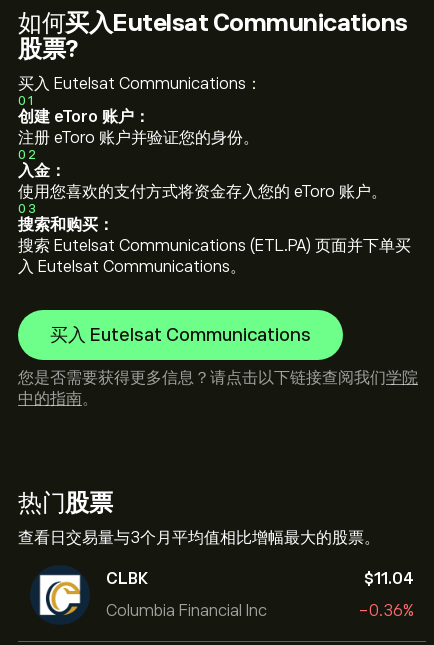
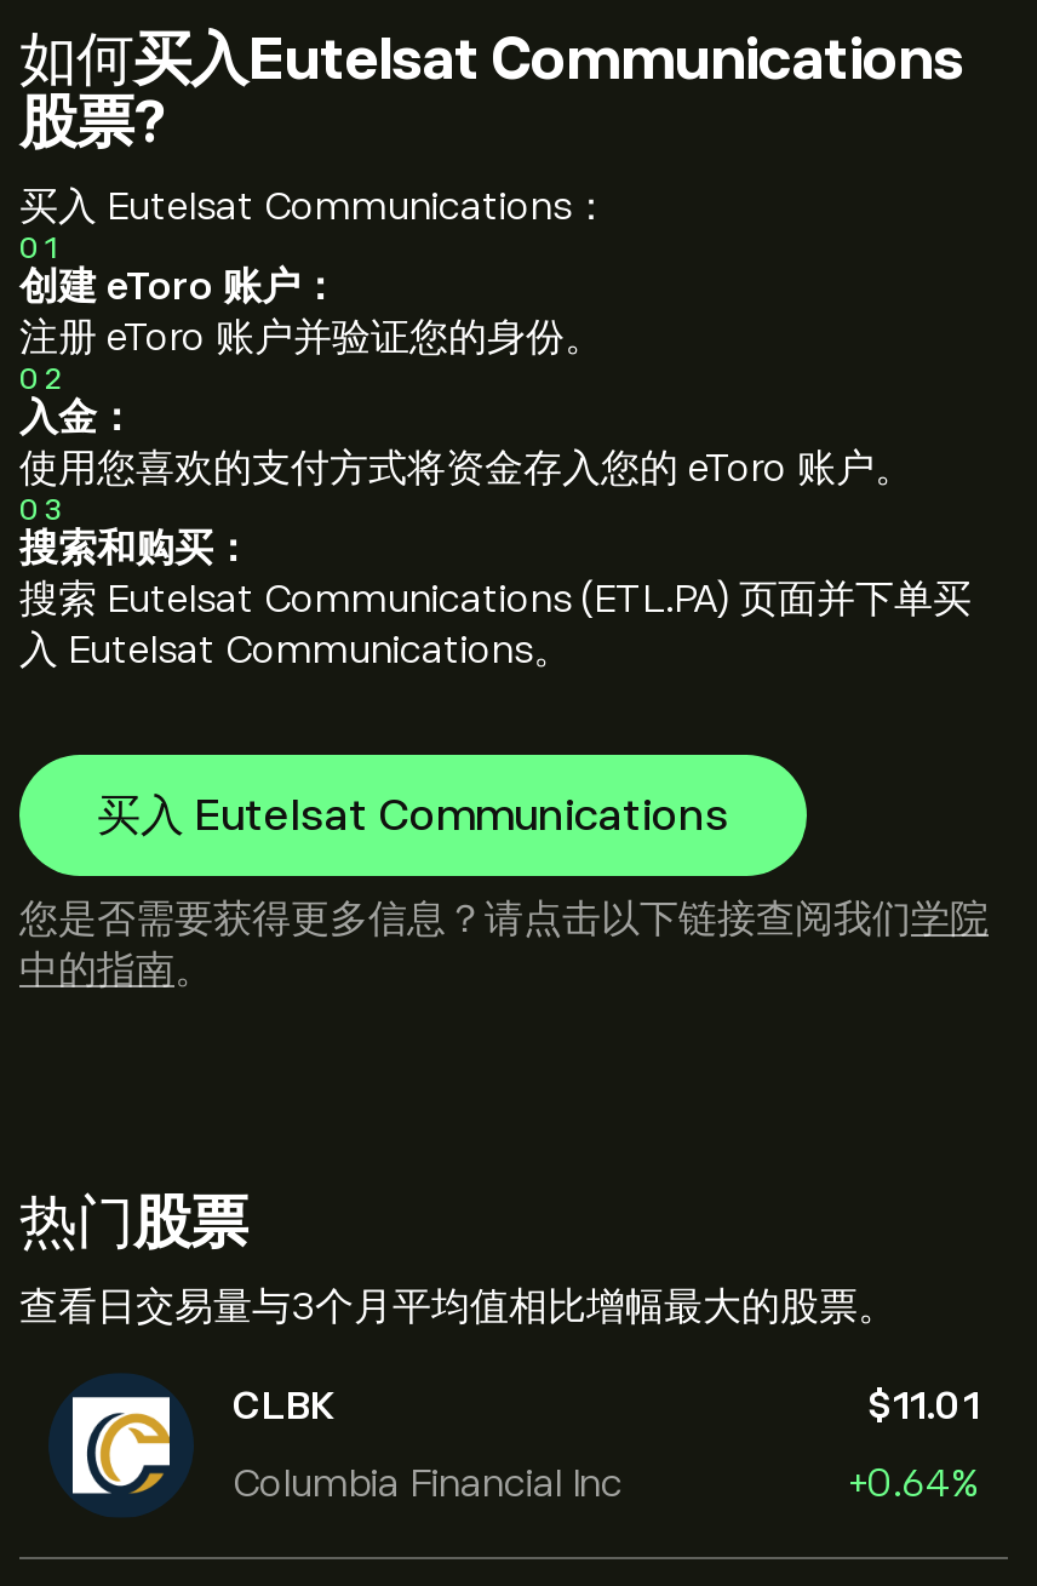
[364,569,414,587] $11.04 -> [867,1384,979,1427] $11.01
[358,601,414,619] -0.36% -> [848,1461,979,1505] +0.64%

